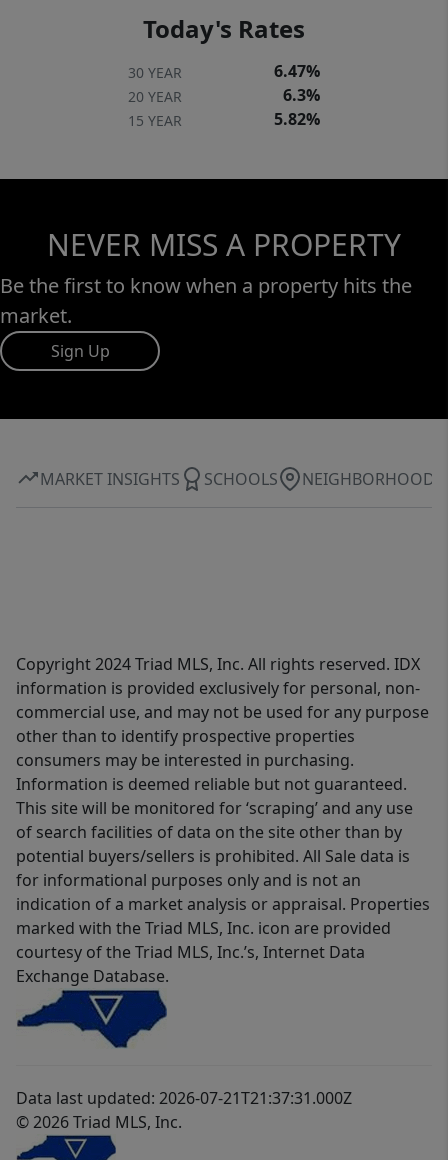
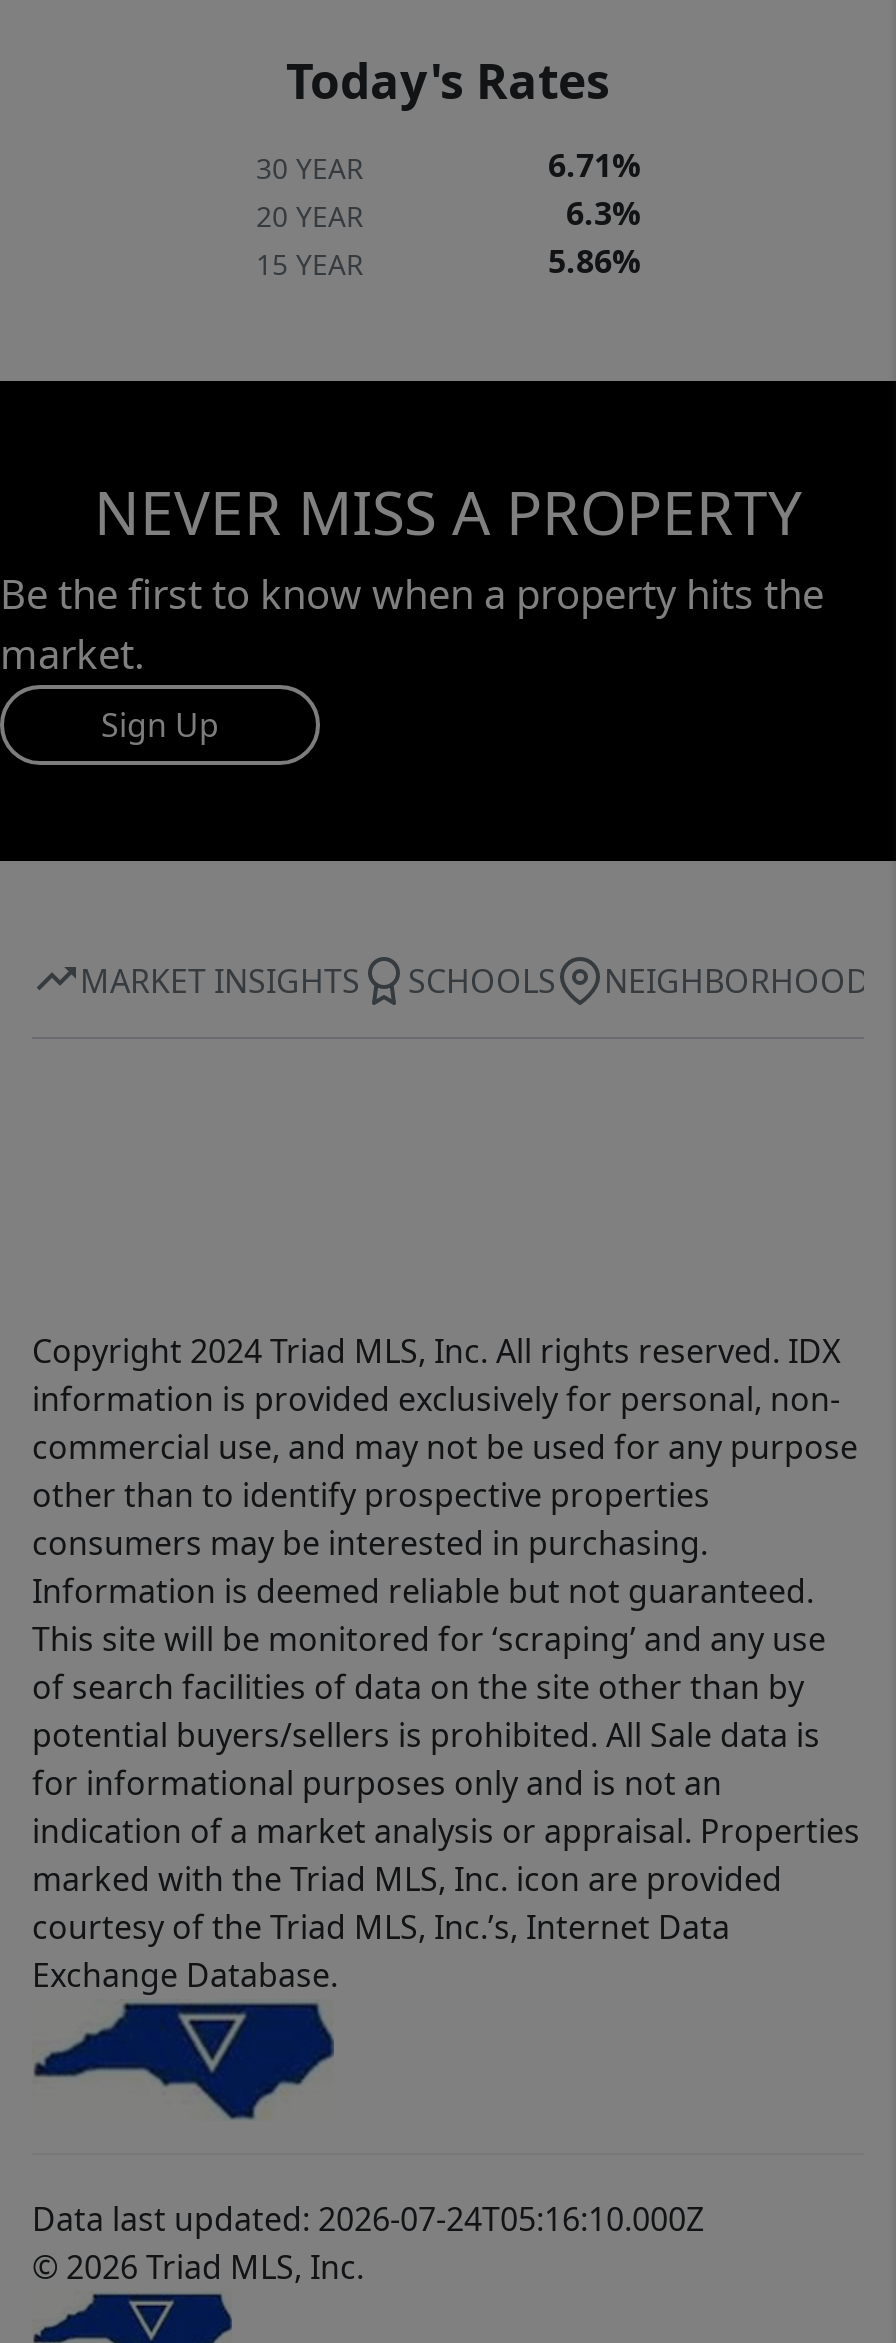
[274,60,320,82] 6.47% -> [548,143,640,187] 6.71%
[274,108,320,130] 5.82% -> [548,239,640,283] 5.86%
[16,1087,352,1109] Data last updated: 2026-07-21T21:37:31.000Z -> [32,2197,704,2241] Data last updated: 2026-07-24T05:16:10.000Z

